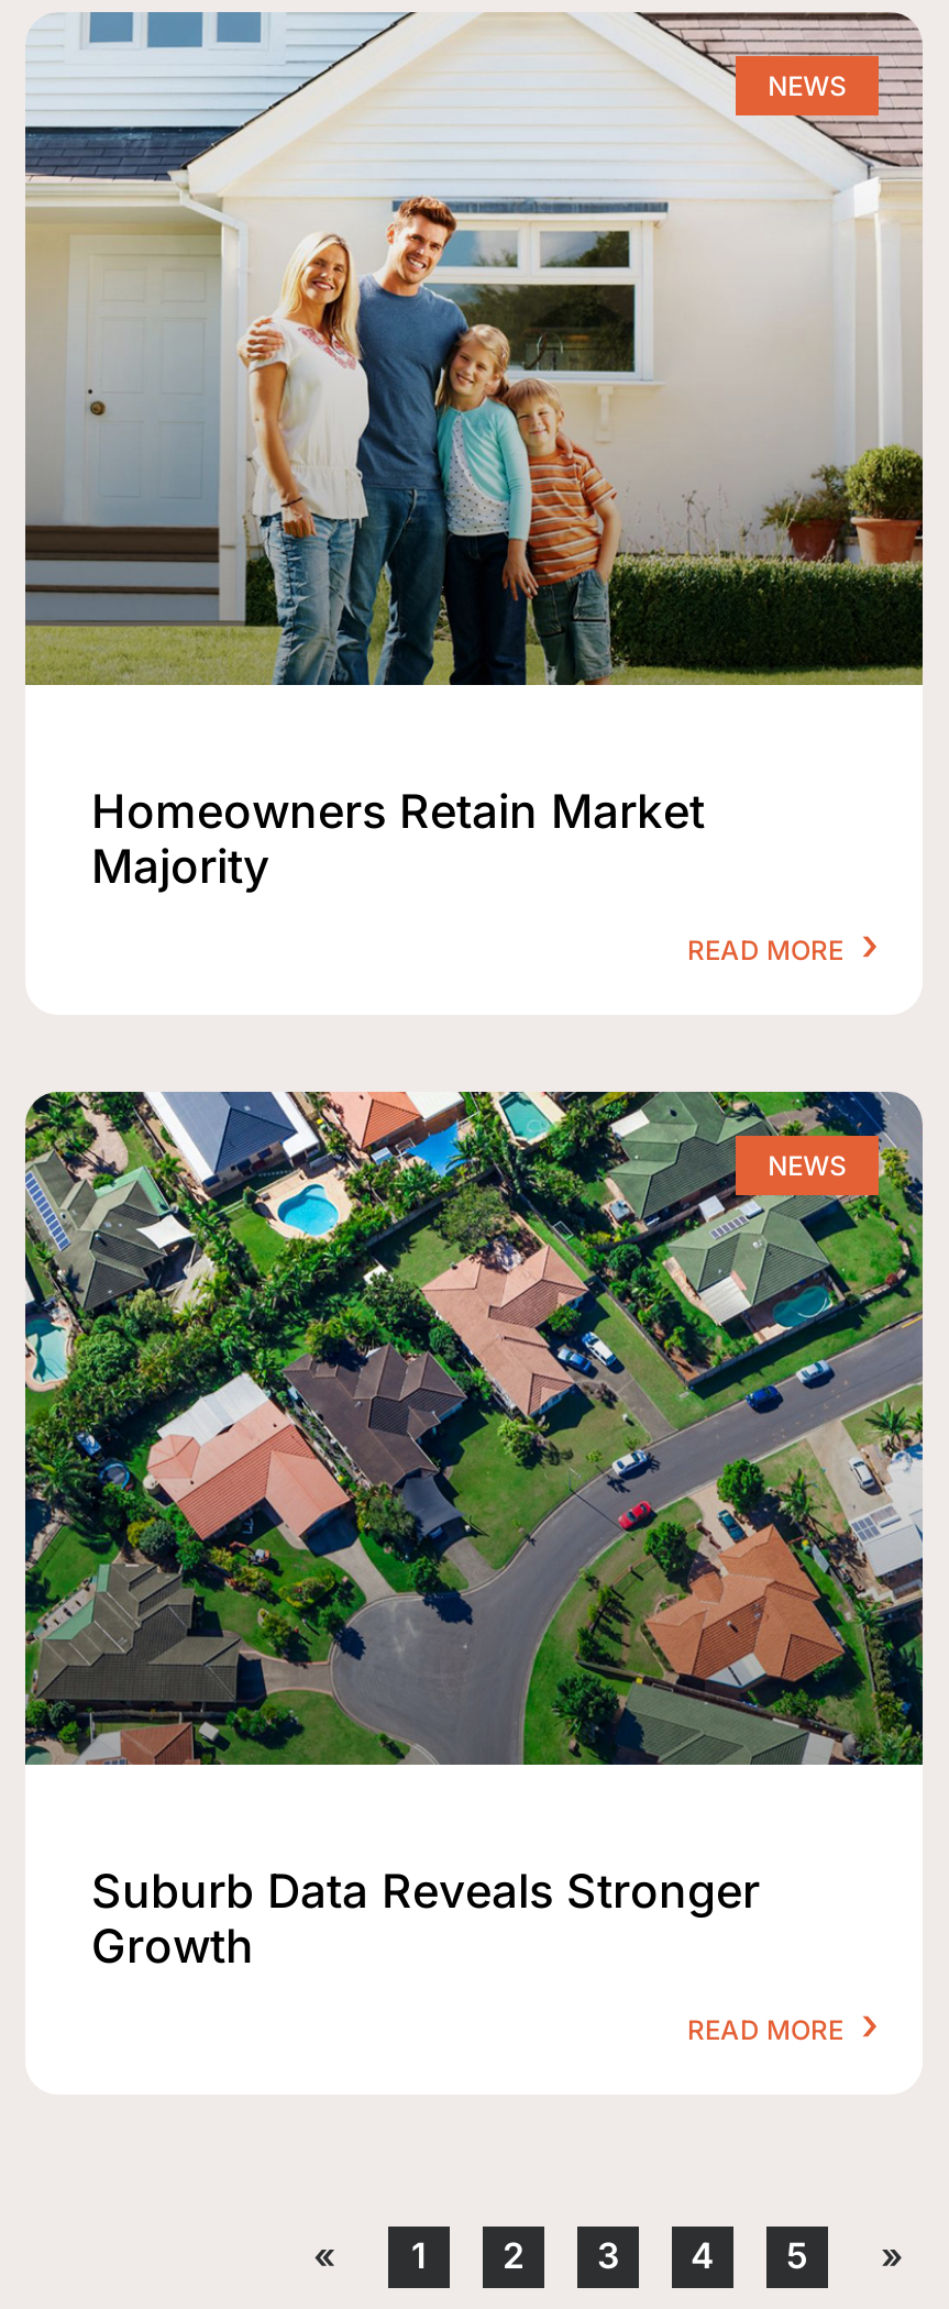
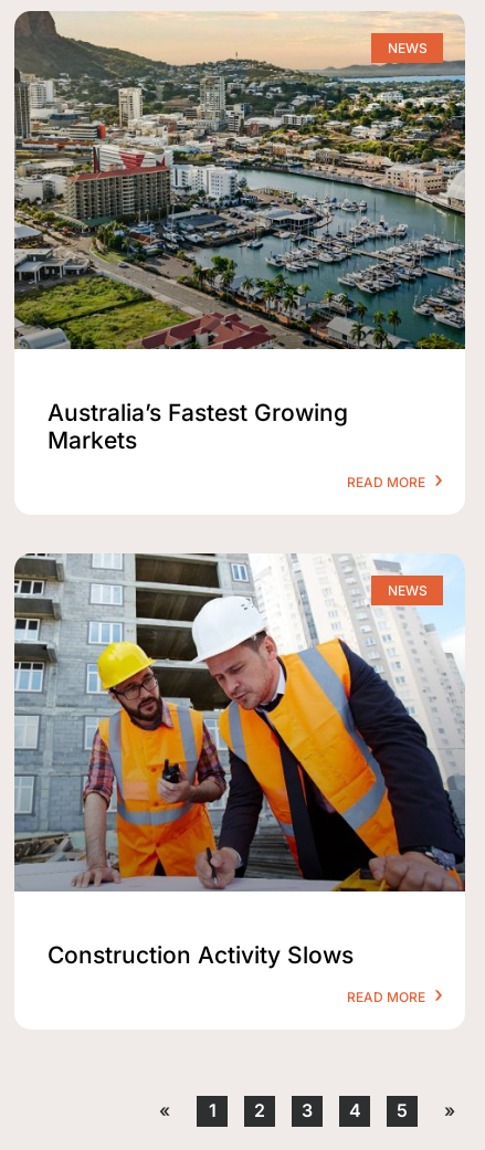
[25,10,923,687] [image] -> [13,10,466,350] [image]
[91,785,705,895] Homeowners Retain Market | Majority -> [48,399,348,454] Australia’s Fastest Growing | Markets
[25,1090,925,1767] [image] -> [14,552,465,891] [image]
[91,1864,760,1974] Suburb Data Reveals Stronger | Growth -> [48,942,354,969] Construction Activity Slows

